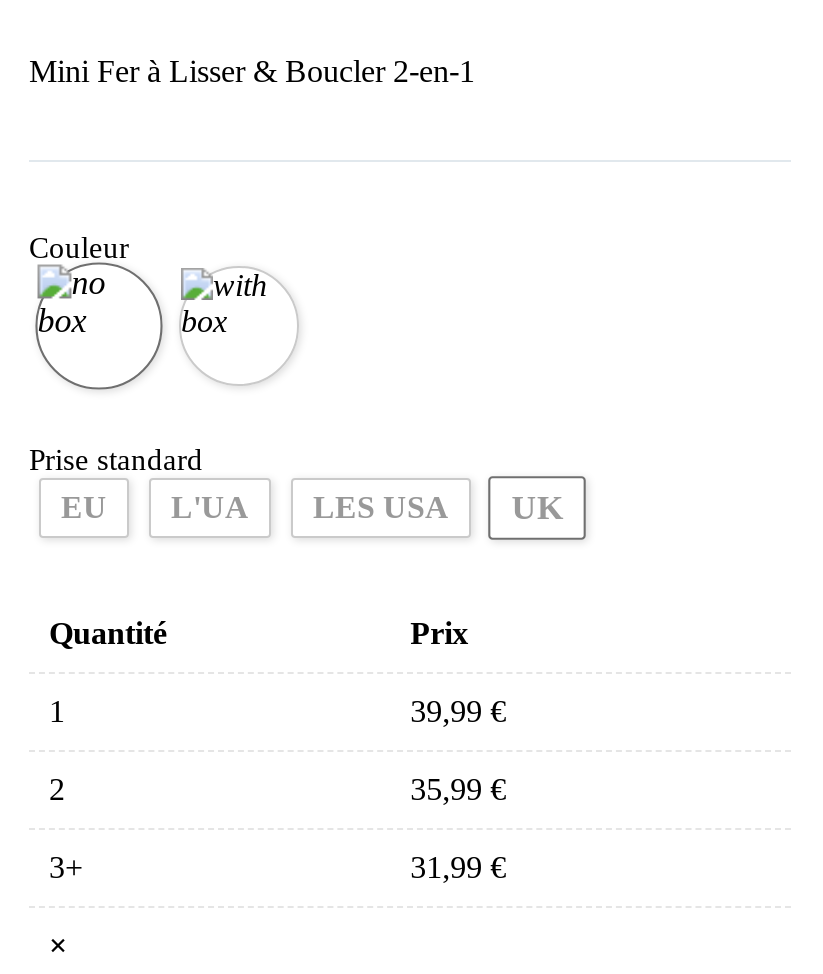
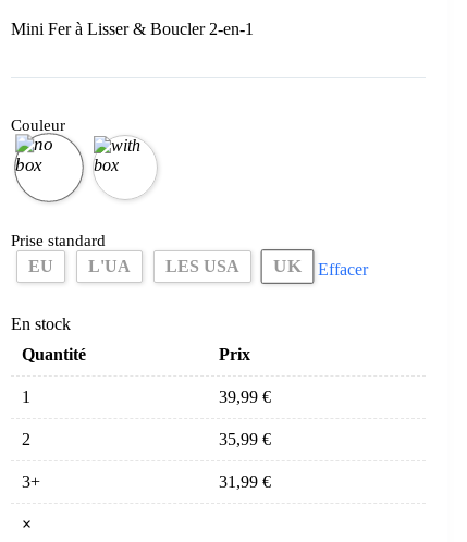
none -> [11,260,368,333] Effacer | En stock

